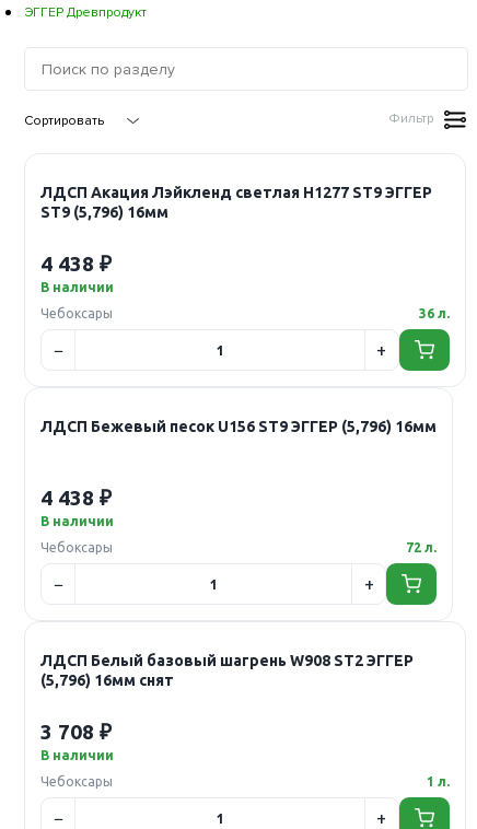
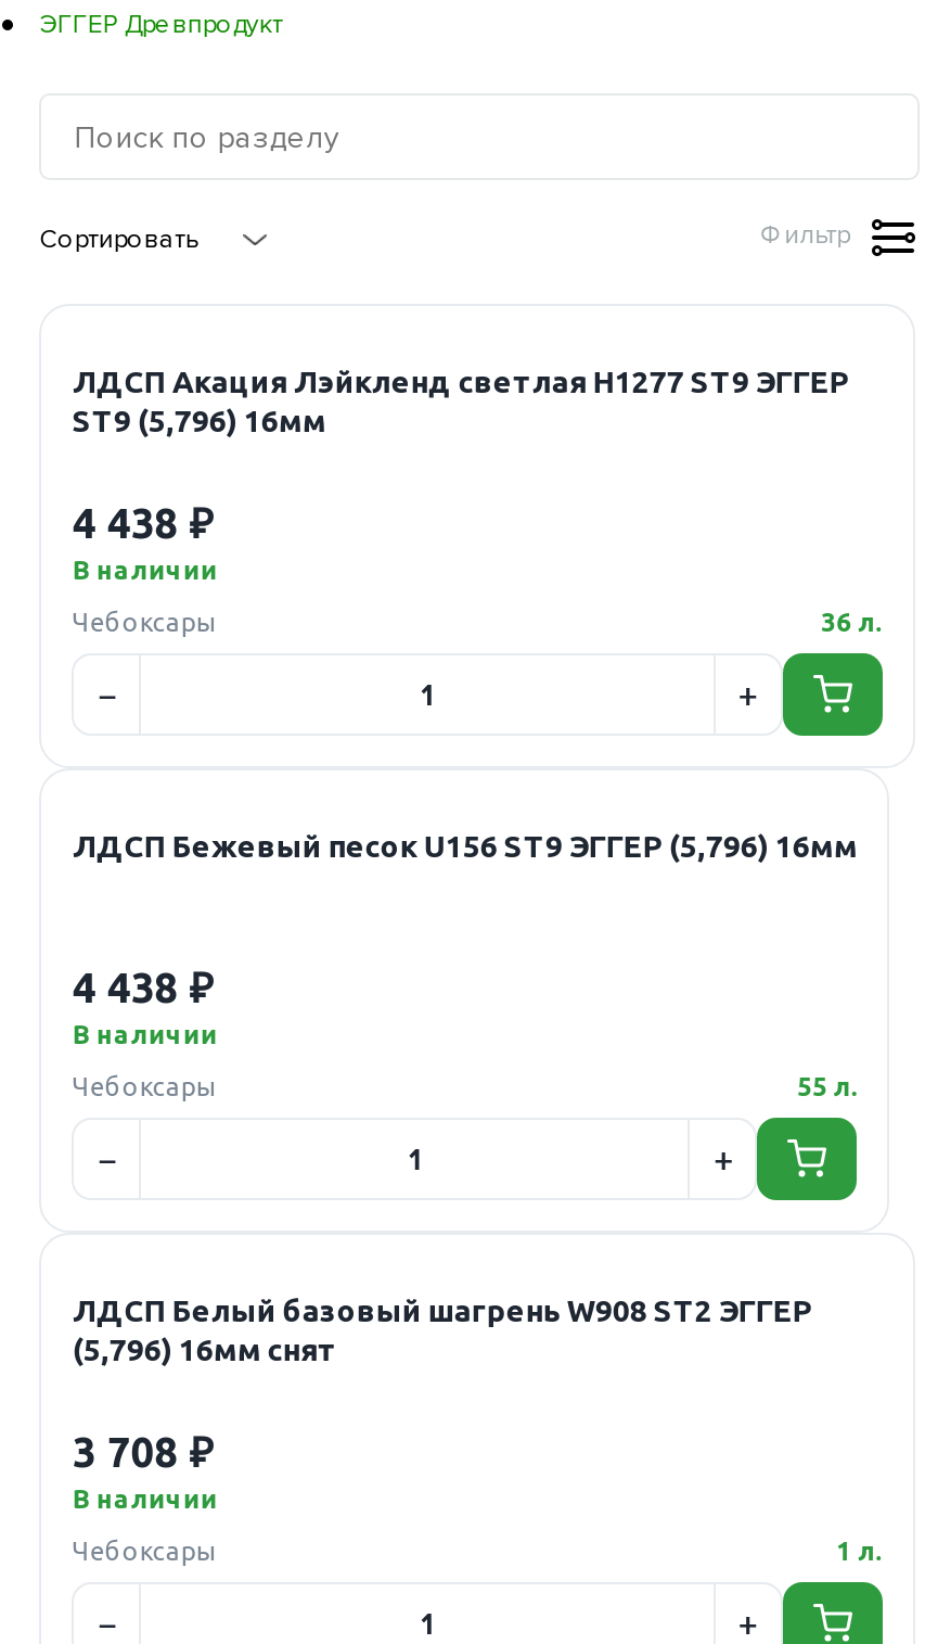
[406,540,437,554] 72 л. -> [797,1072,858,1100] 55 л.

